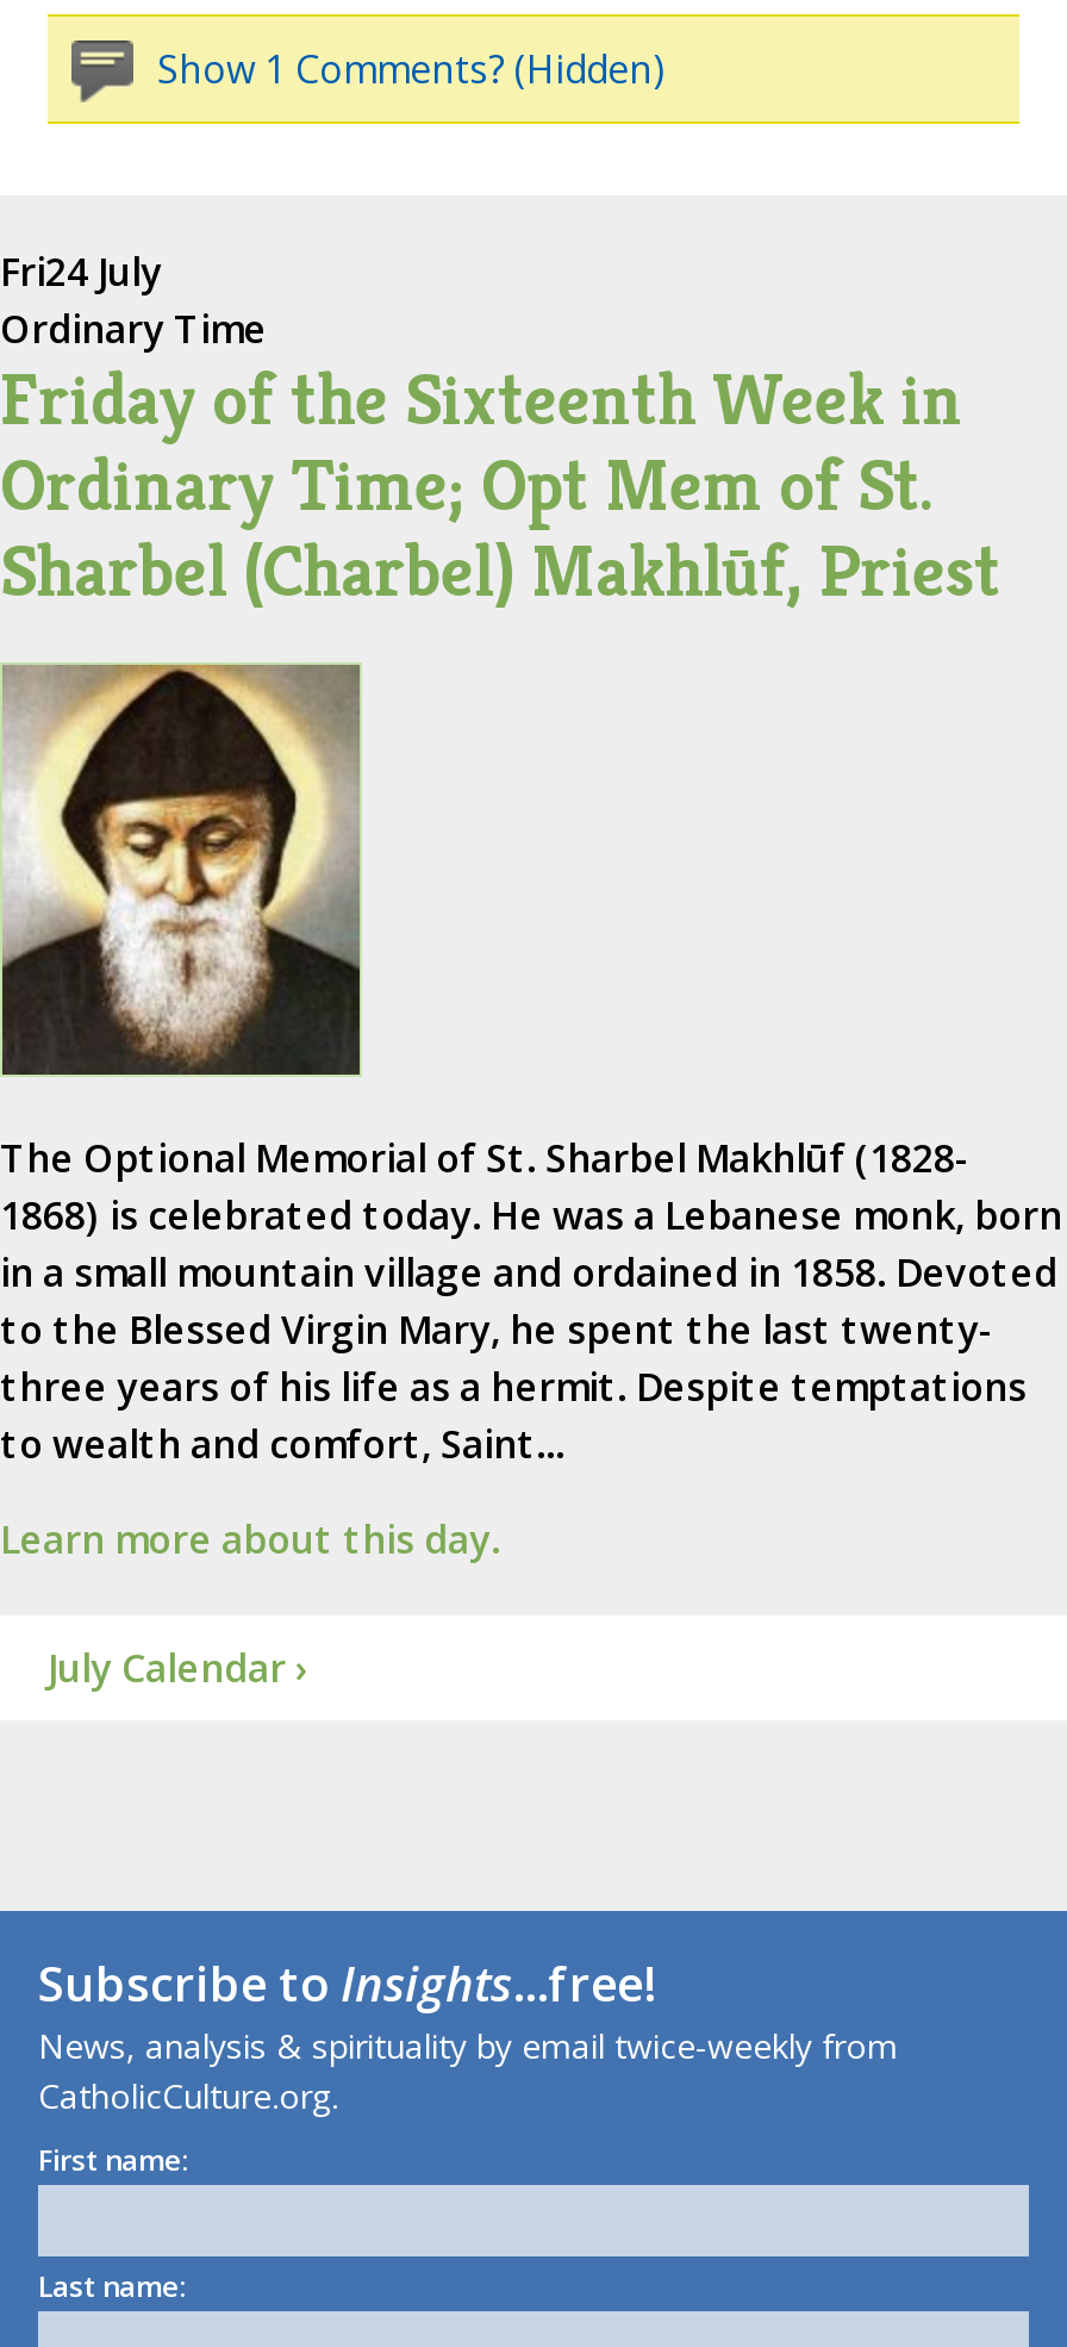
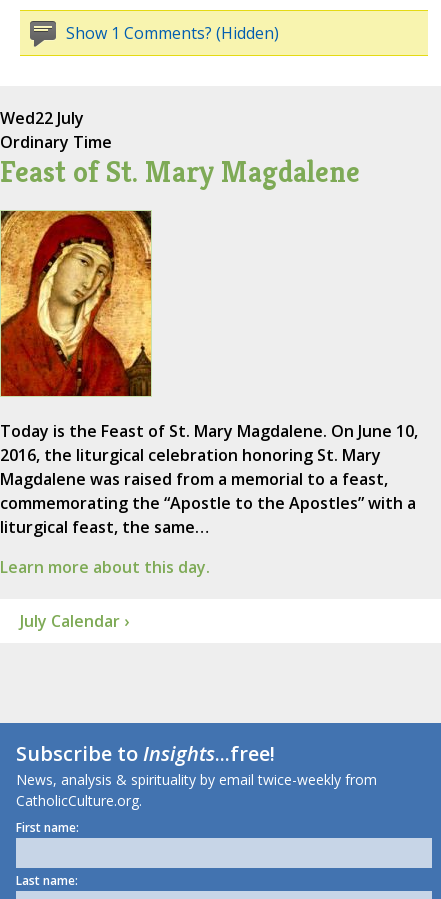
[0,246,162,298] Fri24 July -> [0,107,84,129] Wed22 July
[0,355,1000,617] Friday of the Sixteenth Week in | Ordinary Time; Opt Mem of St. | Sharbel (Charbel) Makhlūf, Priest -> [0,153,360,191] Feast of St. Mary Magdalene
[7,662,362,975] [image] -> [3,271,152,389] [image]
[0,1132,1062,1471] The Optional Memorial of St. Sharbel Makhlūf (1828- | 1868) is celebrated today. He was a Lebanese monk, born | in a small mountain village and ordained in 1858. Devoted | to the Blessed Virgin Mary, he spent the last twenty- | three years of his life as a hermit. Despite temptations | to wealth and comfort, Saint… -> [0,420,418,538] Today is the Feast of St. Mary Magdalene. On June 10, | 2016, the liturgical celebration honoring St. Mary | Magdalene was raised from a memorial to a feast, | commemorating the “Apostle to the Apostles” with a | liturgical feast, the same…

